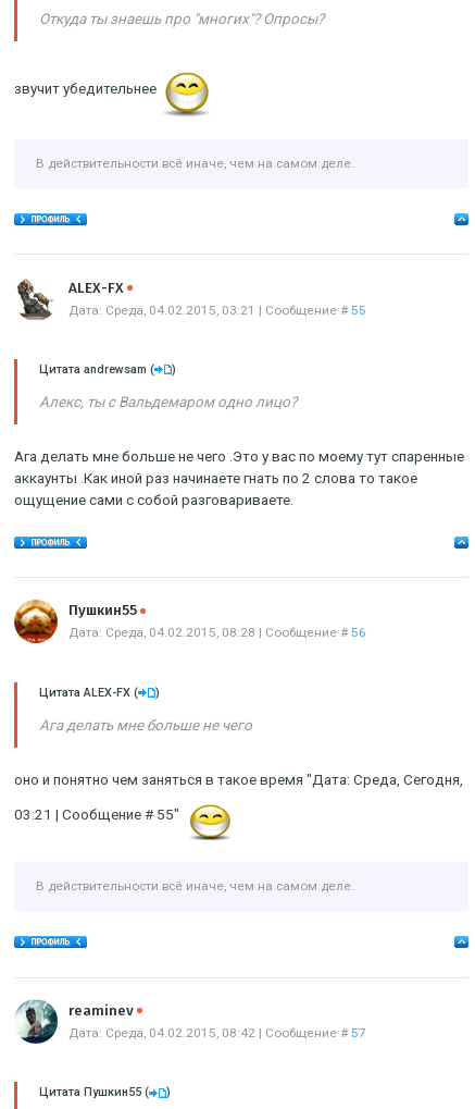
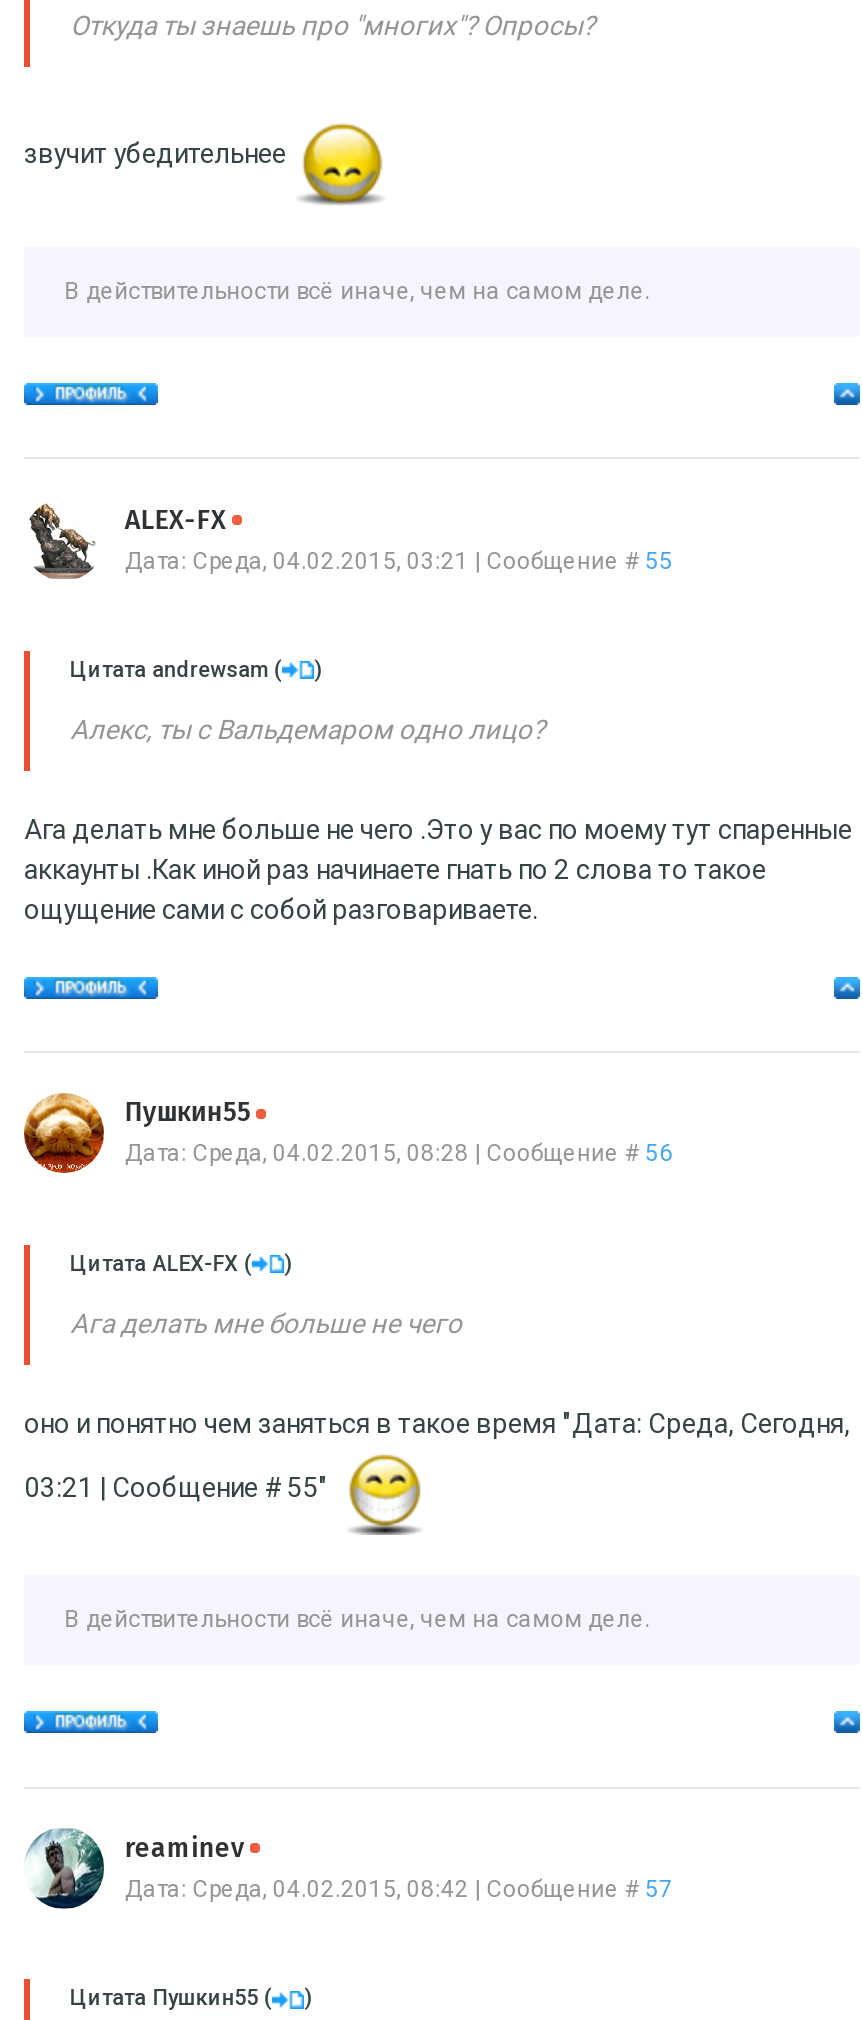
[165,77,207,116] [image] -> [302,135,378,205] [image]
[189,797,232,838] [image] -> [348,1453,422,1531] [image]

